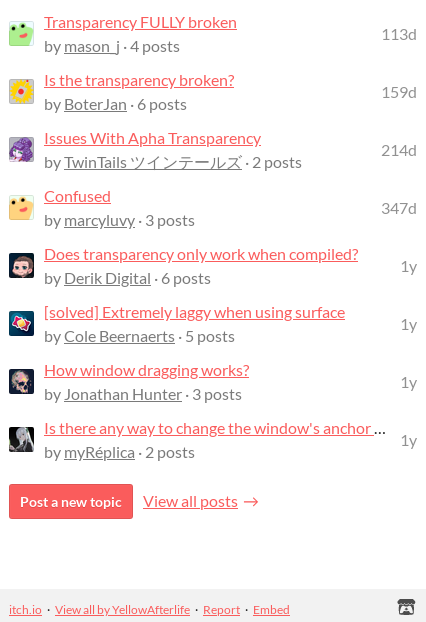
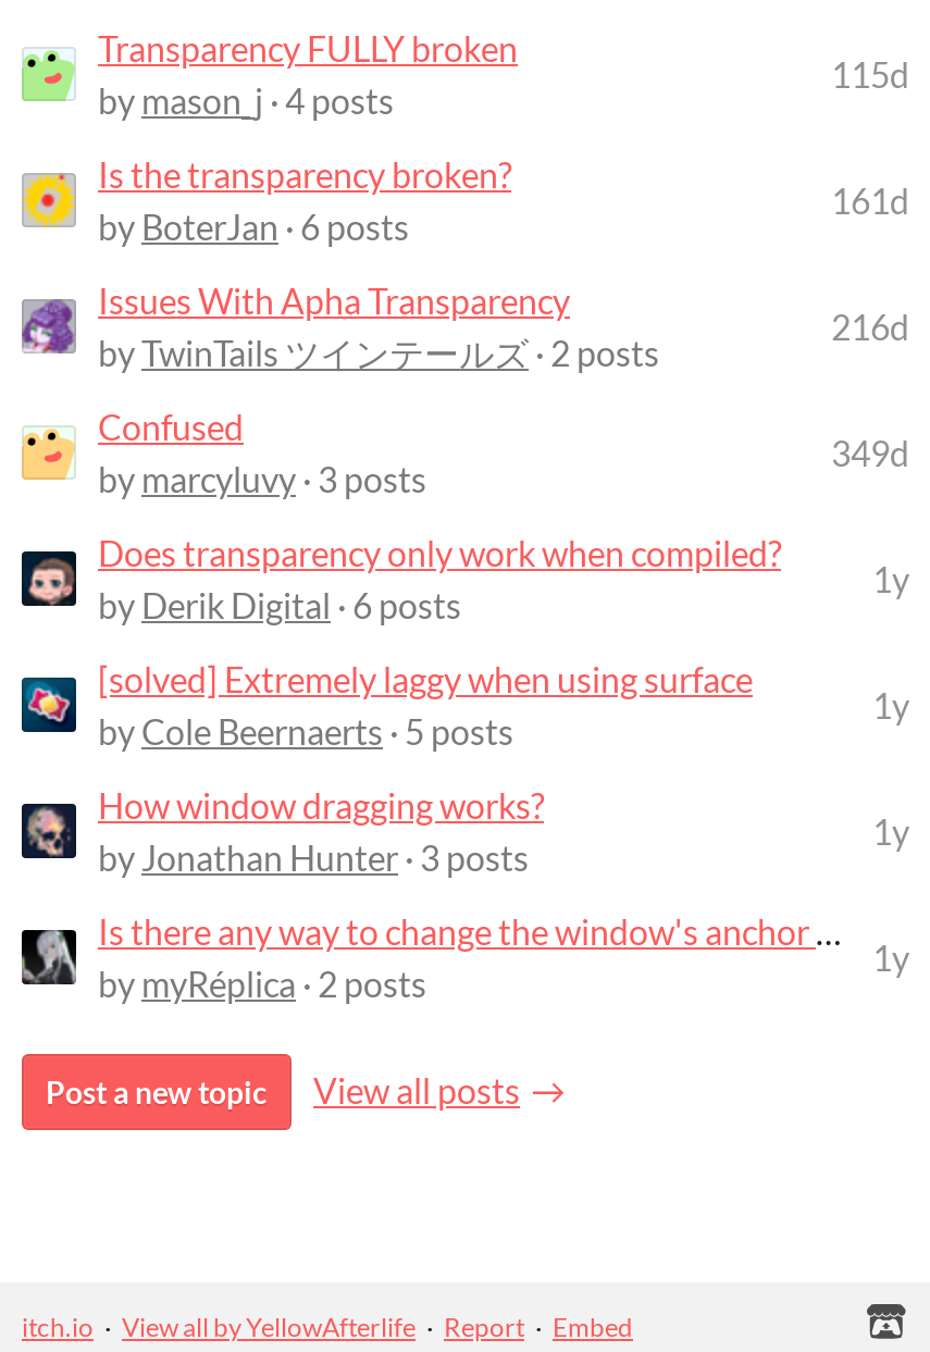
[381,24,417,43] 113d -> [831,53,909,94] 115d
[381,82,417,101] 159d -> [831,179,909,221] 161d
[381,140,417,159] 214d -> [831,305,909,347] 216d
[381,198,417,217] 347d -> [831,432,909,473] 349d

